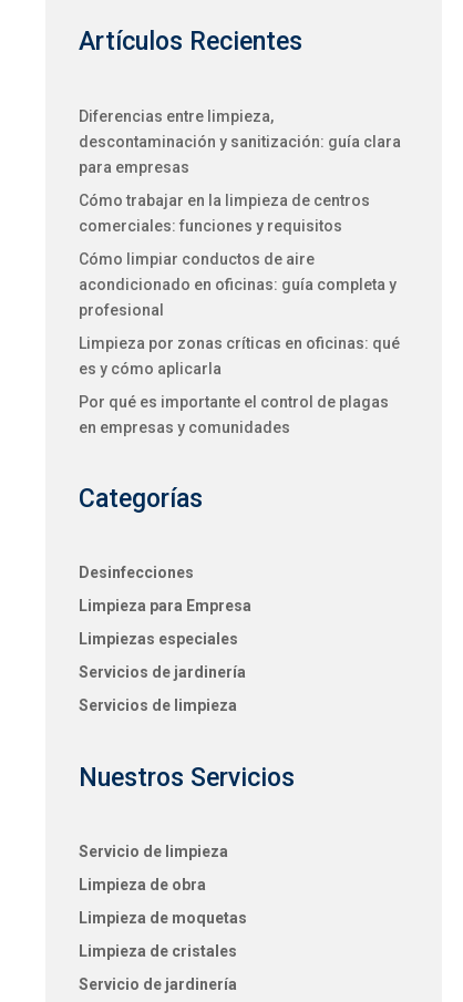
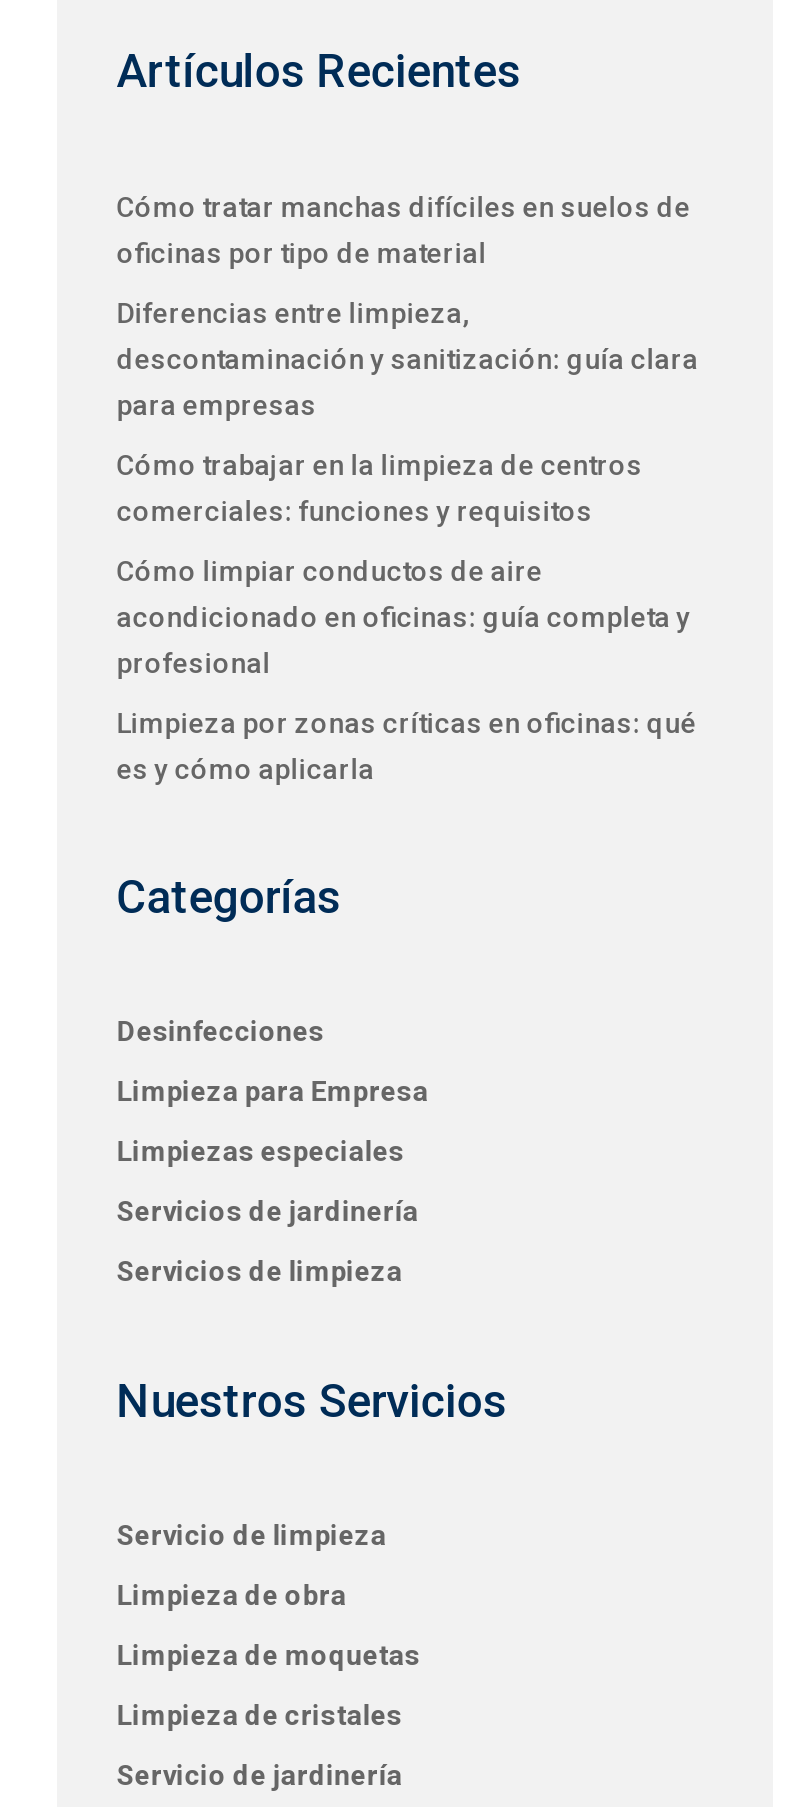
none -> [117,190,691,268] Cómo tratar manchas difíciles en suelos de | oficinas por tipo de material
moved [78,107,401,377] -> [117,296,699,784]: Diferencias entre limpieza, | descontaminación y sanitización: guía clara | para empresas | ... | Limpieza por zonas críticas en oficinas: qué | es y cómo aplicarla
[78,393,389,436] Por qué es importante el control de plagas | en empresas y comunidades -> none

